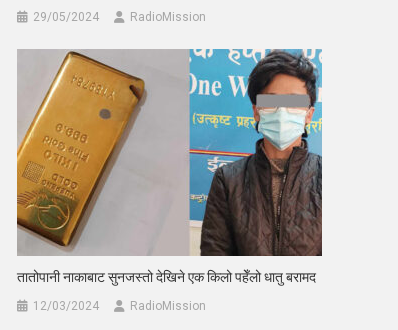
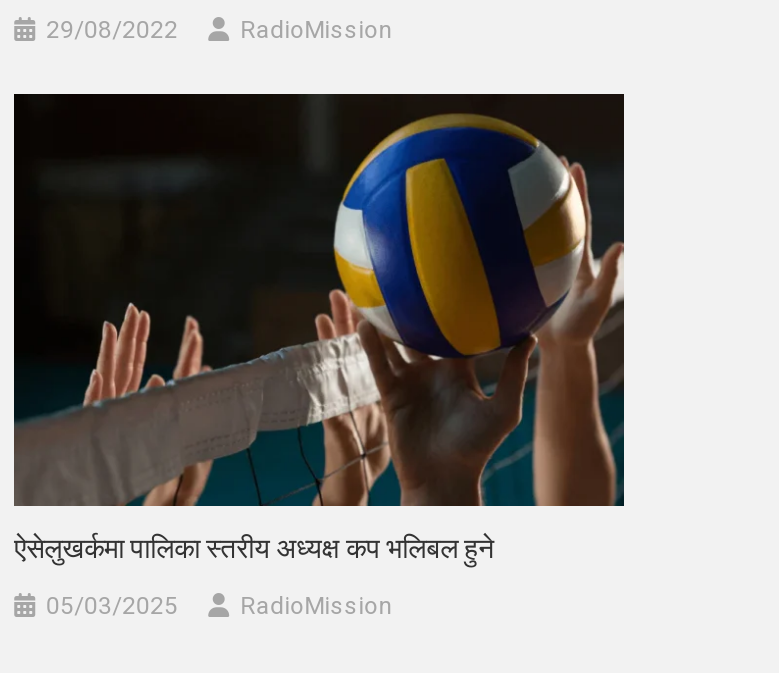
[33,10,99,24] 29/05/2024 -> [46,15,178,43] 29/08/2022
[16,48,323,285] [image] | तातोपानी नाकाबाट सुनजस्तो देखिने एक किलो पहेँलो धातु बरामद -> [12,92,626,563] [image] | ऐसेलुखर्कमा पालिका स्तरीय अध्यक्ष कप भलिबल हुने
[33,299,99,313] 12/03/2024 -> [46,591,178,619] 05/03/2025

